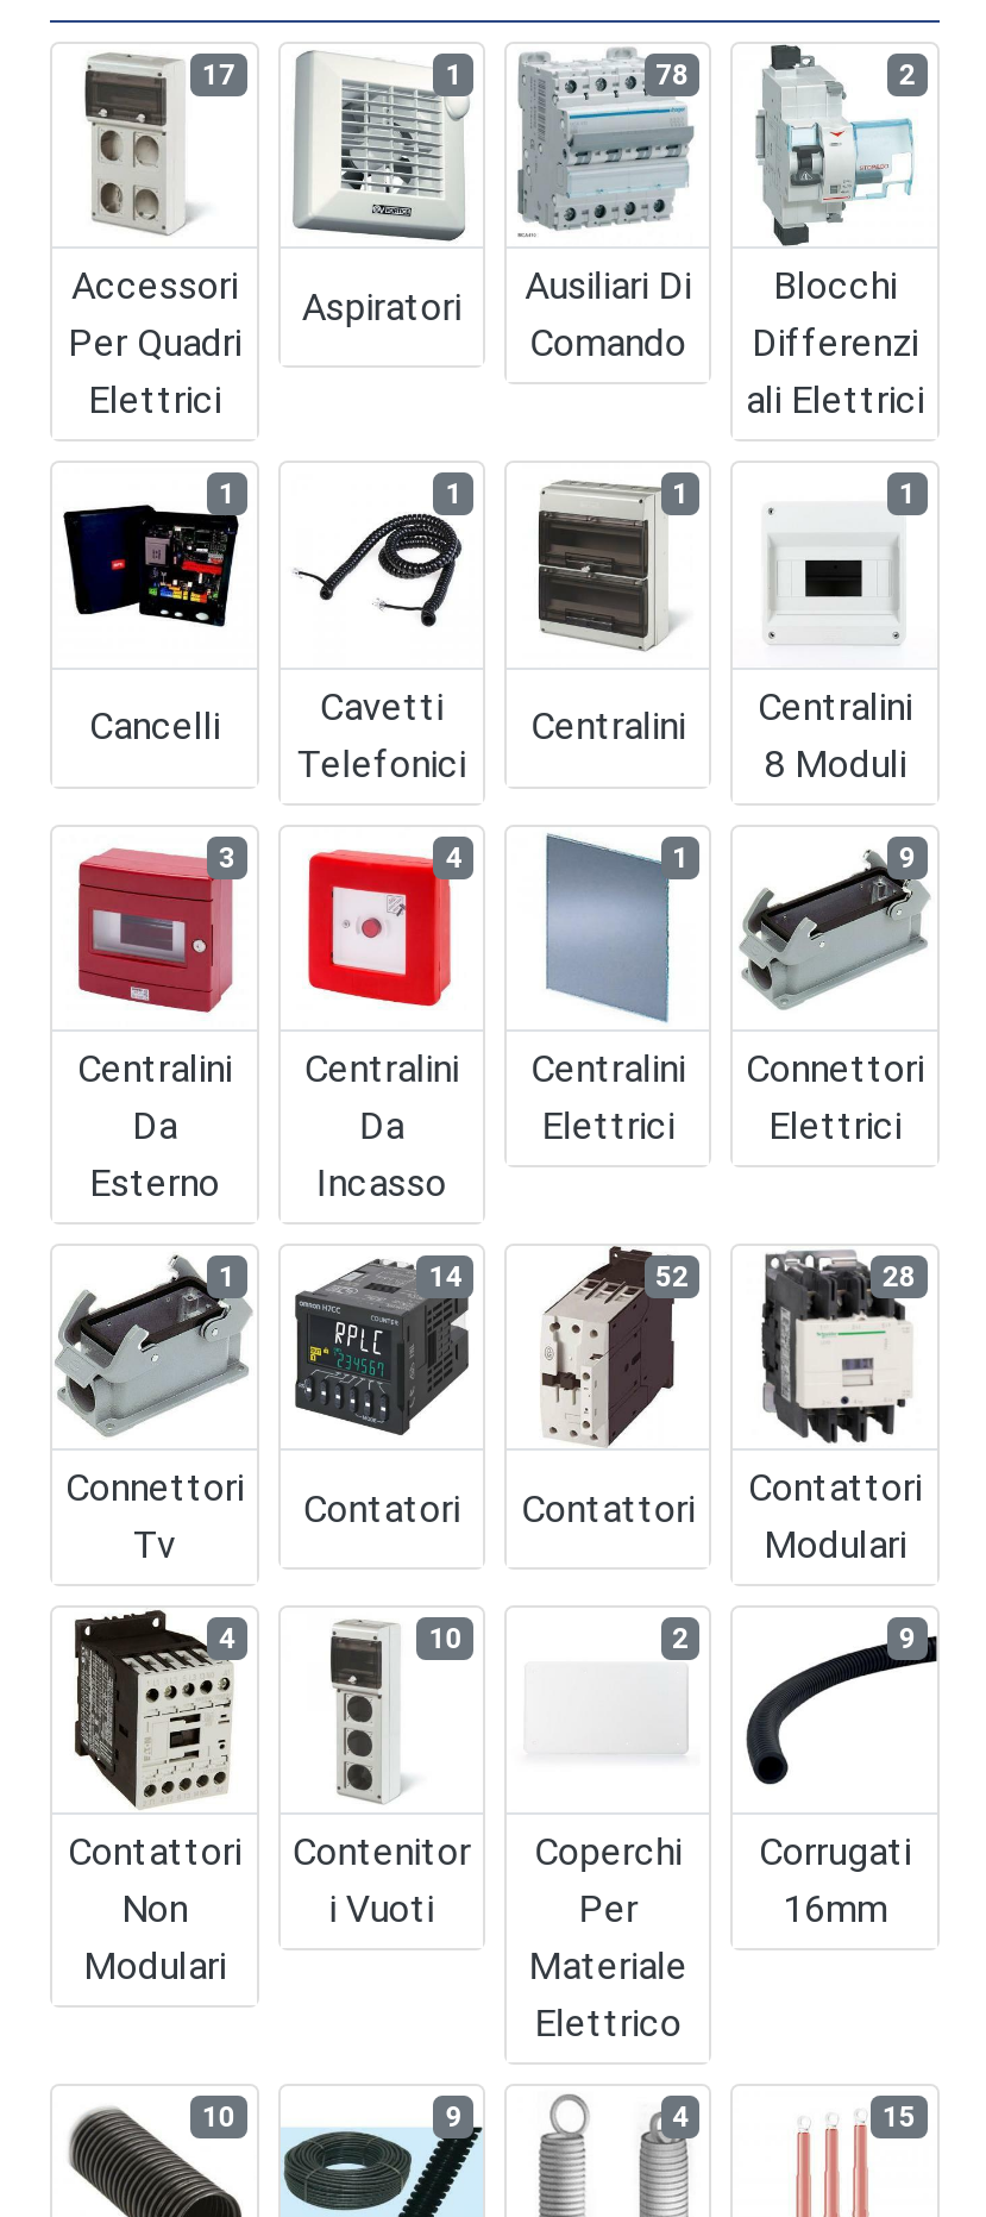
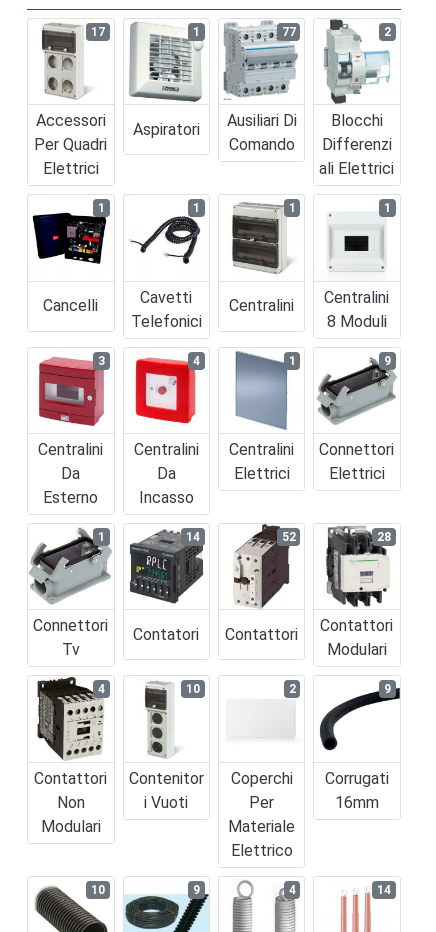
[655,58,689,91] 78 -> [281,25,295,39] 77
[882,2099,915,2133] 15 -> [377,882,391,896] 14

